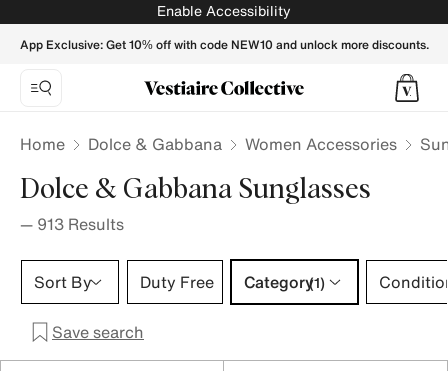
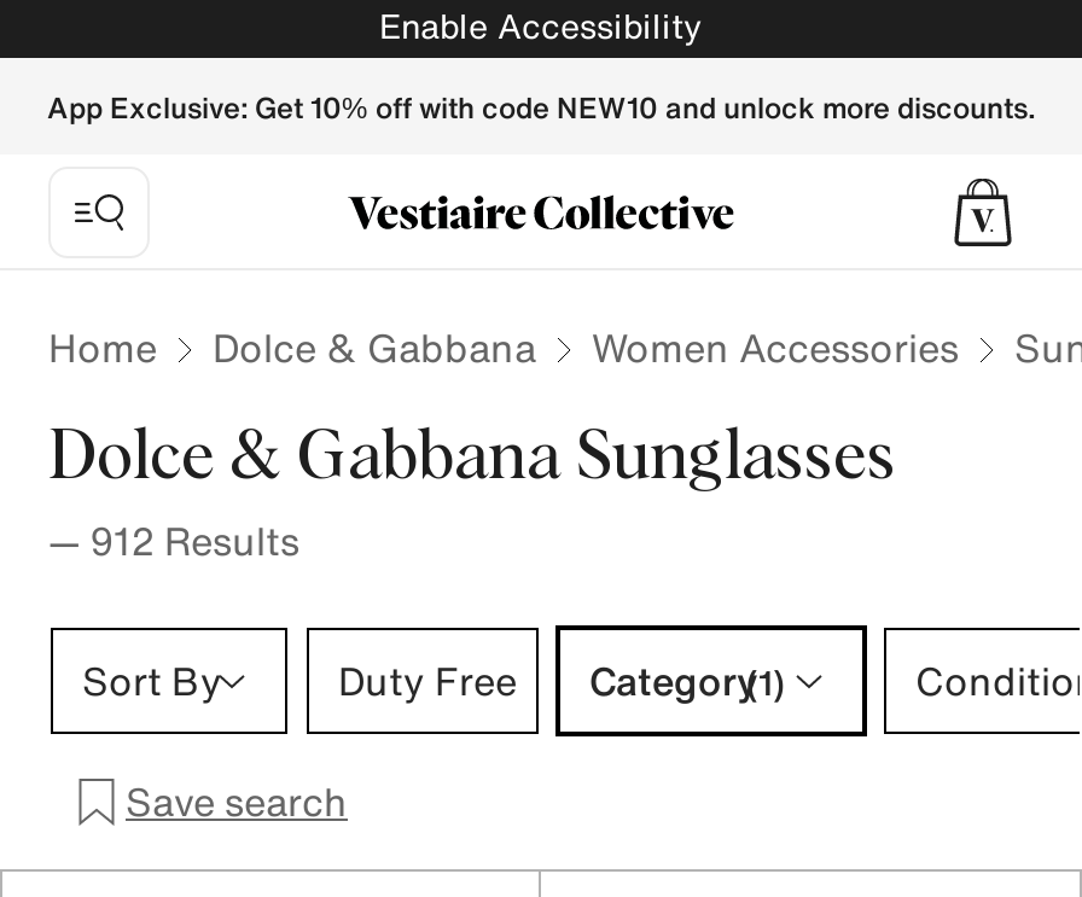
[20,212,124,236] — 913 Results -> [48,512,299,570] — 912 Results

